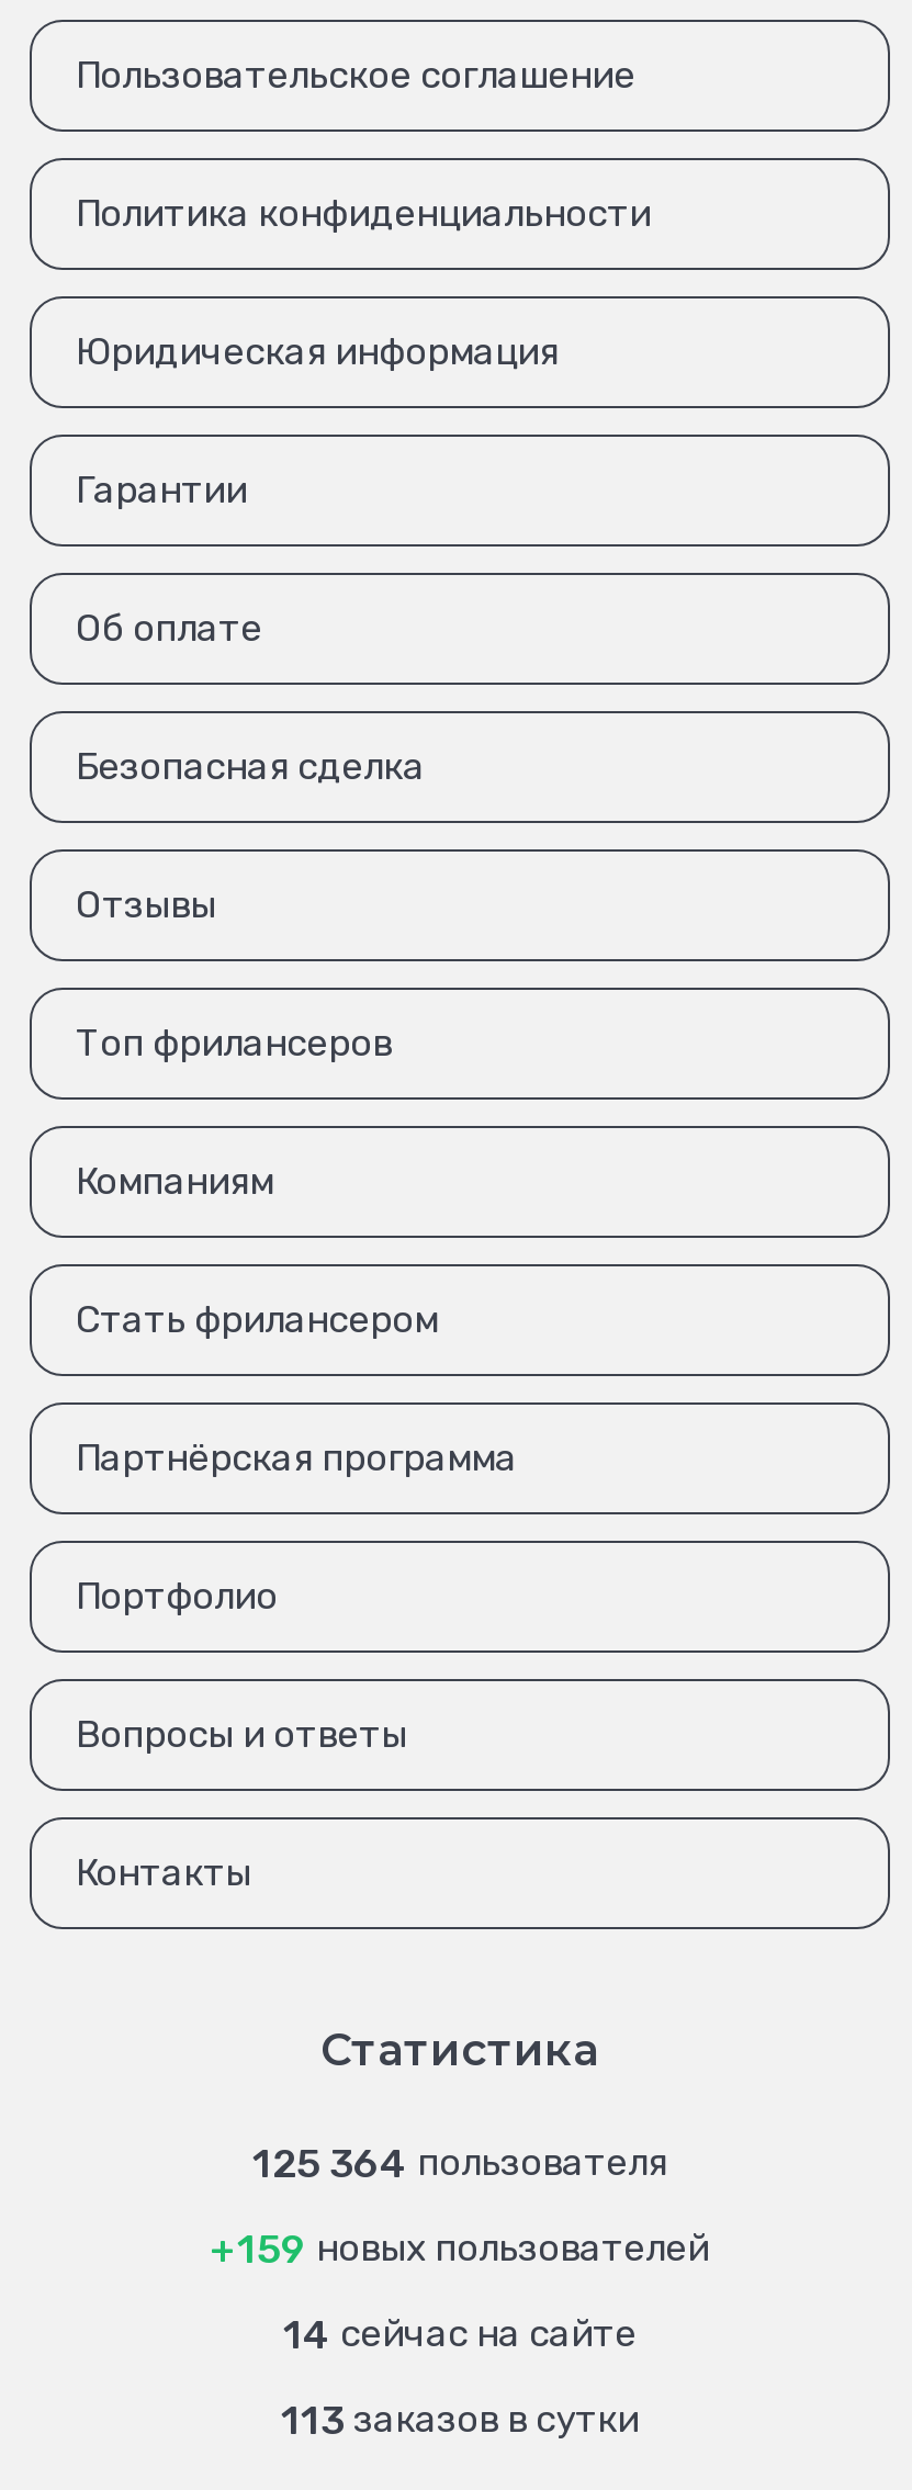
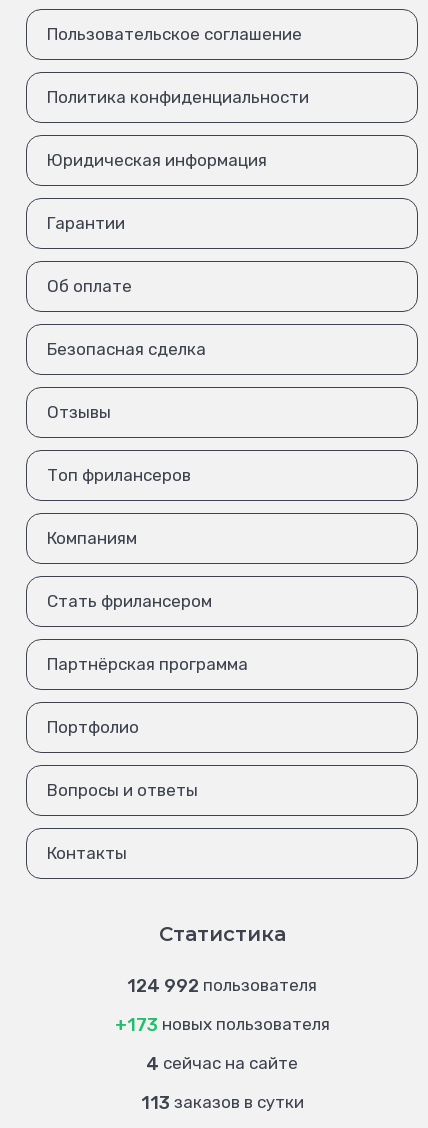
[252,2140,667,2189] 125 364 пользователя -> [127,975,317,997] 124 992 пользователя
[211,2226,709,2274] +159 новых пользователей -> [114,1014,329,1036] +173 новых пользователя
[283,2312,637,2360] 14 сейчас на сайте -> [146,1053,298,1075] 4 сейчас на сайте

